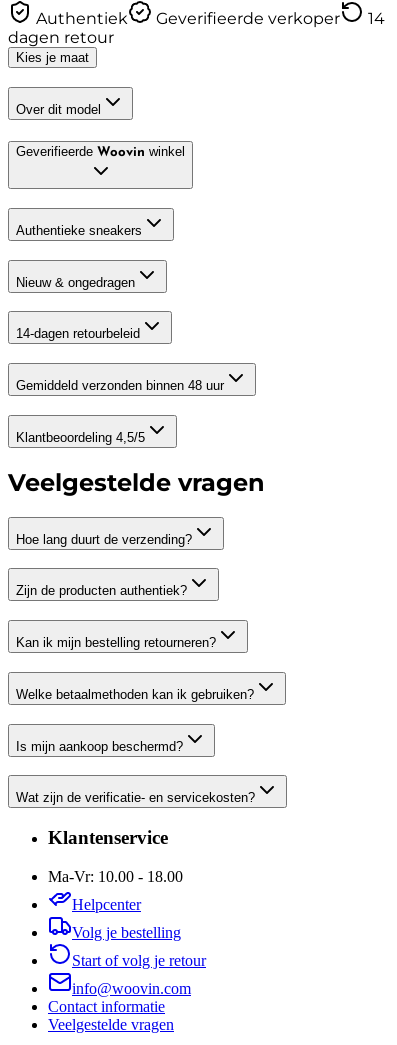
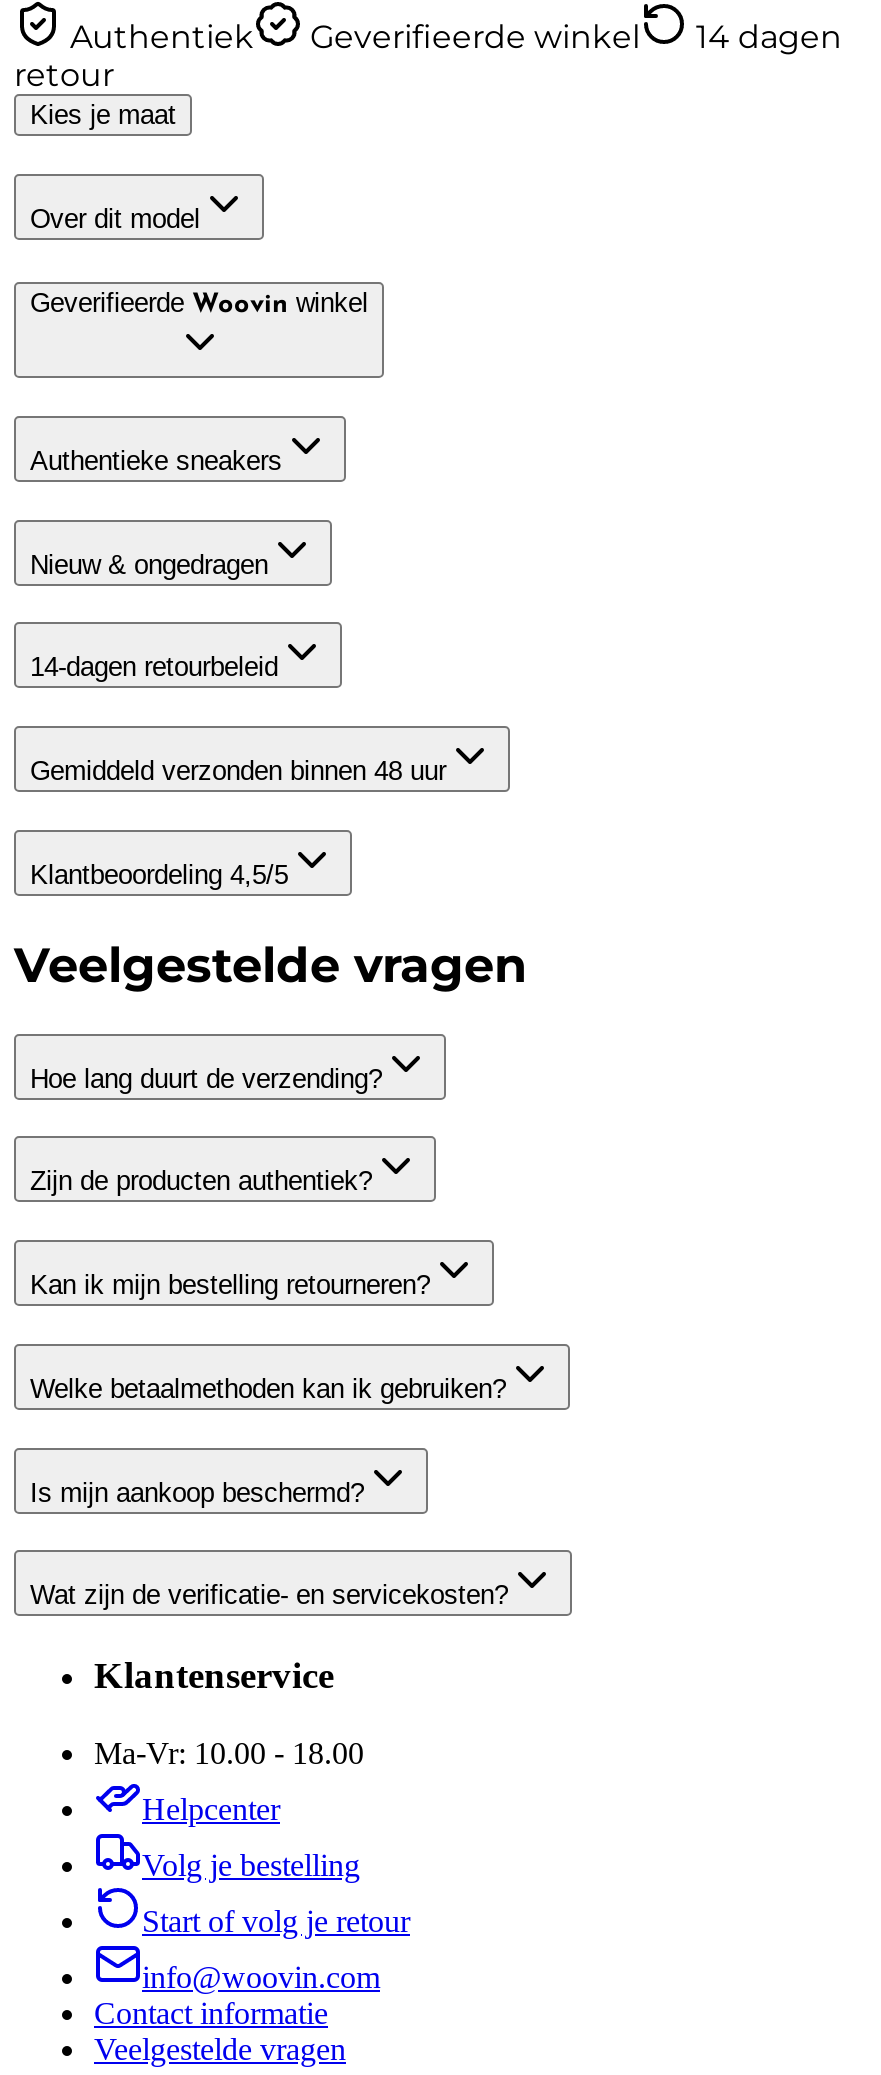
[8,9,385,47] Geverifieerde verkoper | 14 | dagen retour -> [14,18,842,94] Geverifieerde winkel | 14 dagen | retour

